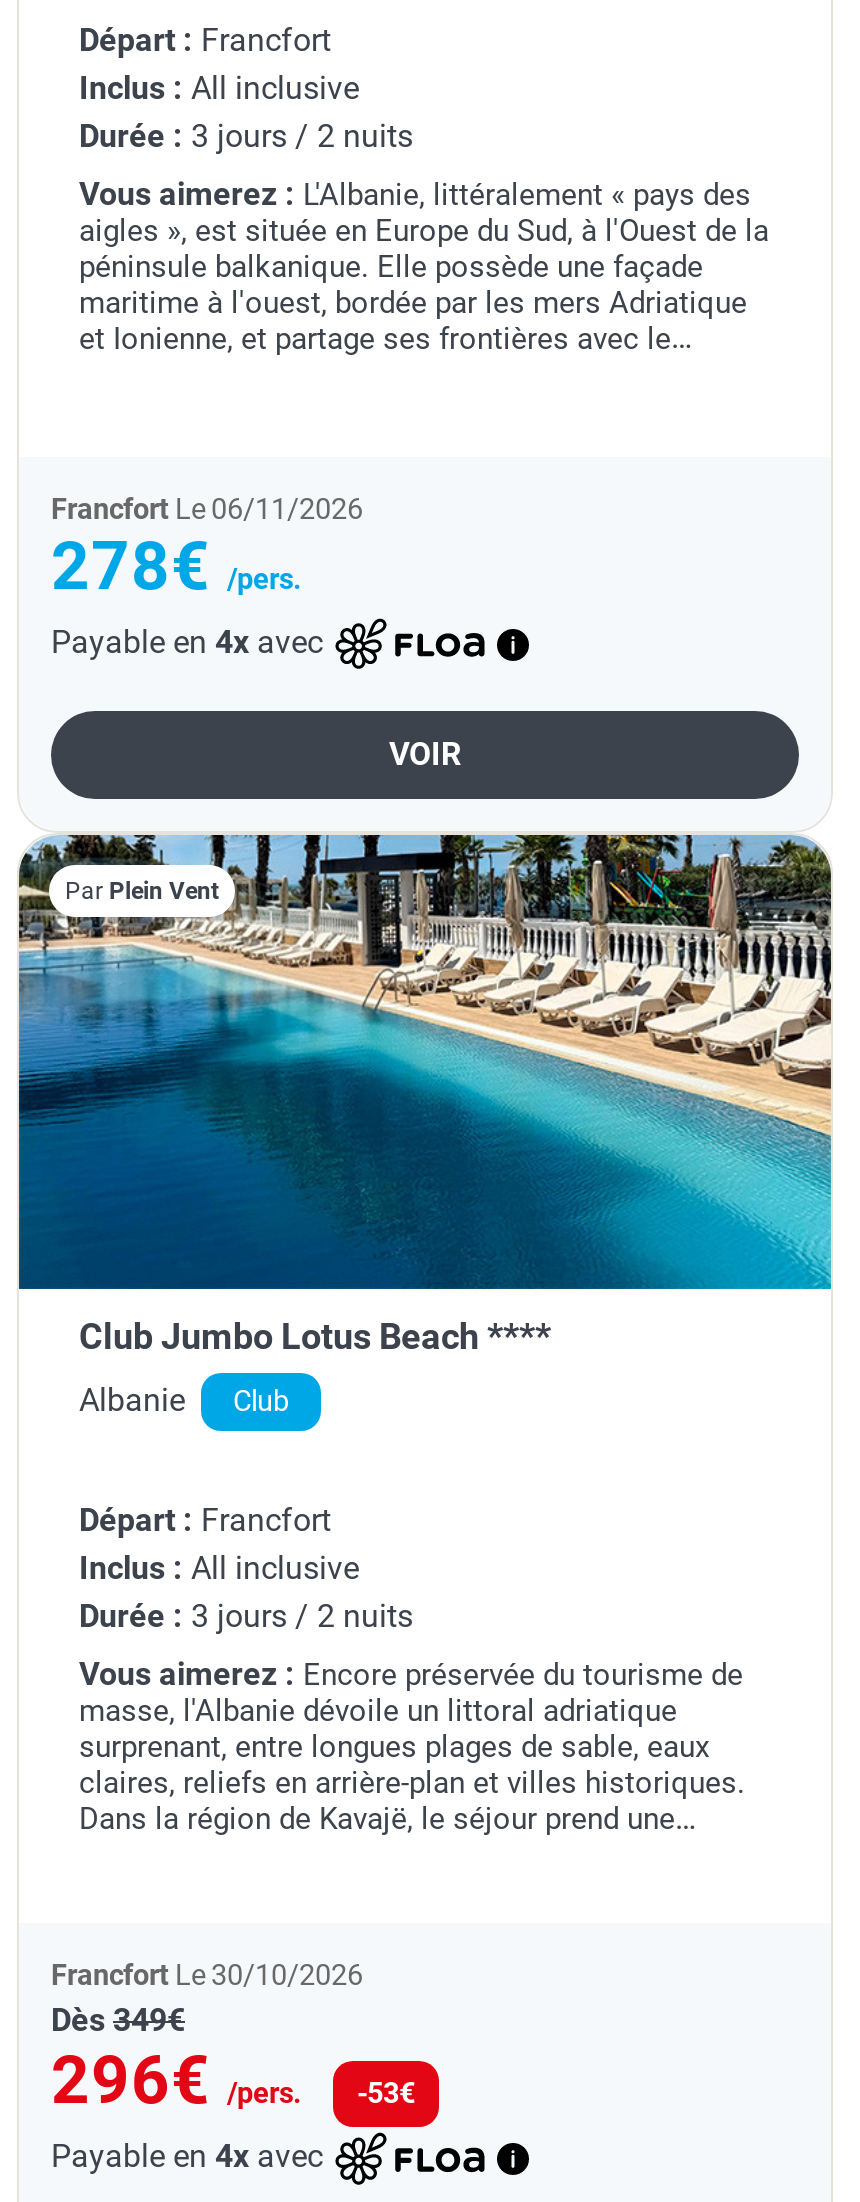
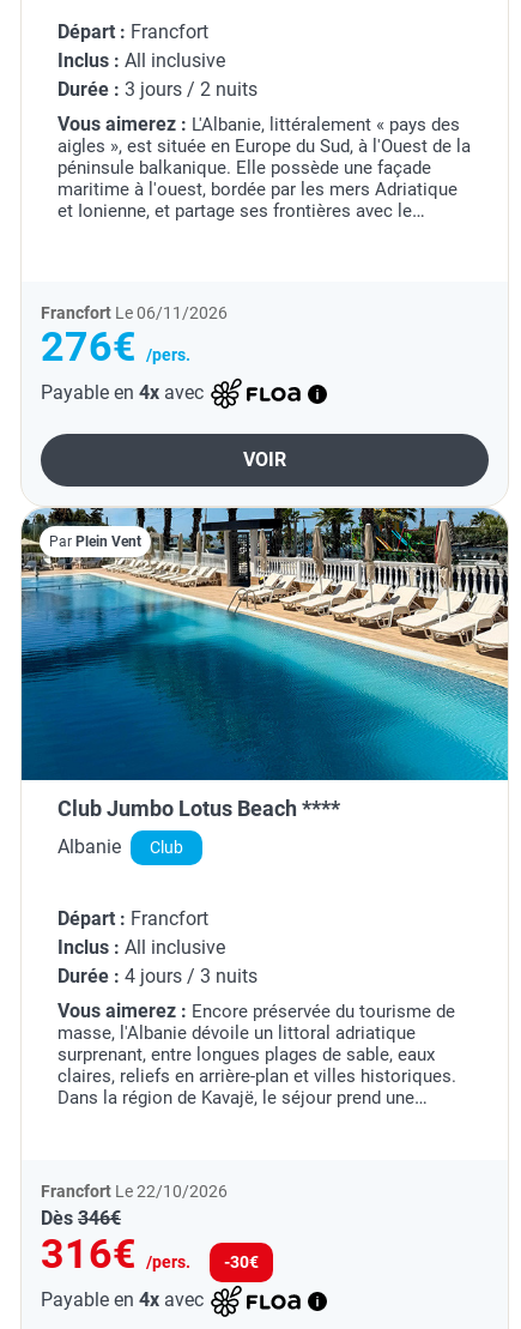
[51,527,301,605] 278€/pers. -> [41,324,190,371] 276€/pers.
[79,1597,413,1635] Durée : 3 jours / 2 nuits -> [57,965,258,987] Durée : 4 jours / 3 nuits
[51,1960,415,2120] Francfort Le 30/10/2026 | Dès 349€ | 296€/pers. | -53€ -> [41,1182,259,1278] Francfort Le 22/10/2026 | Dès 346€ | 316€/pers. | -30€

